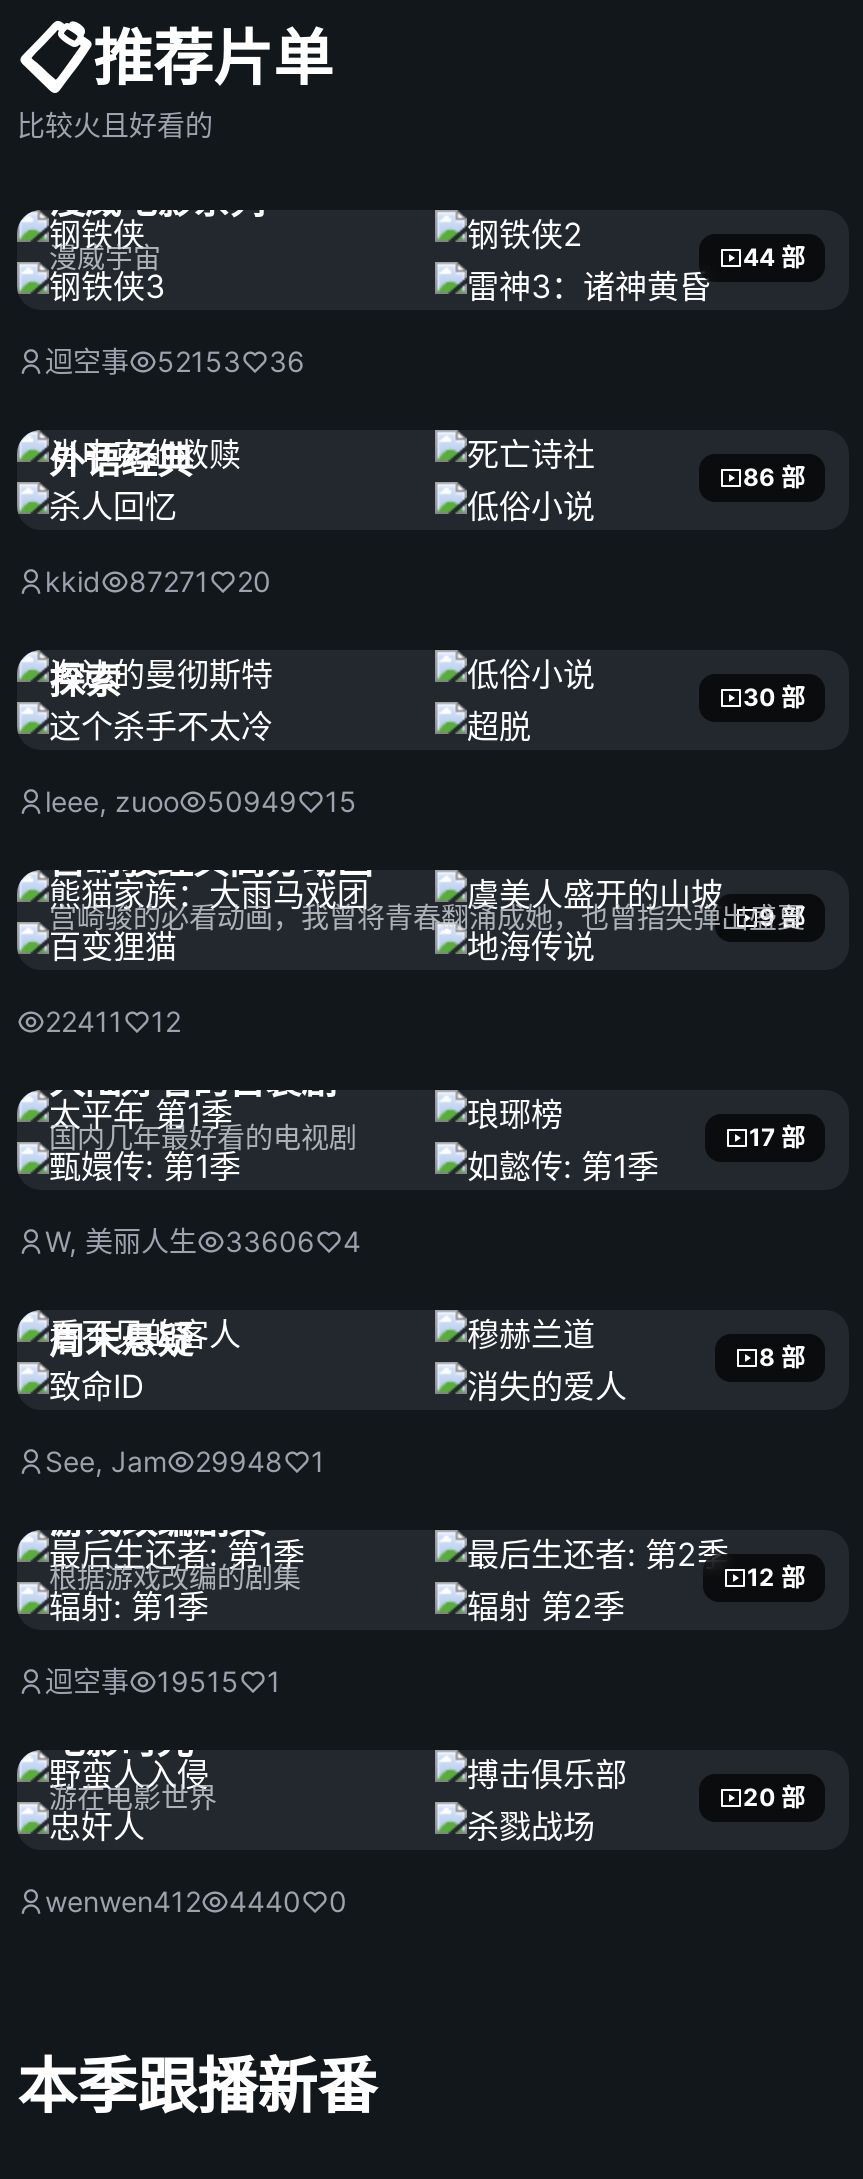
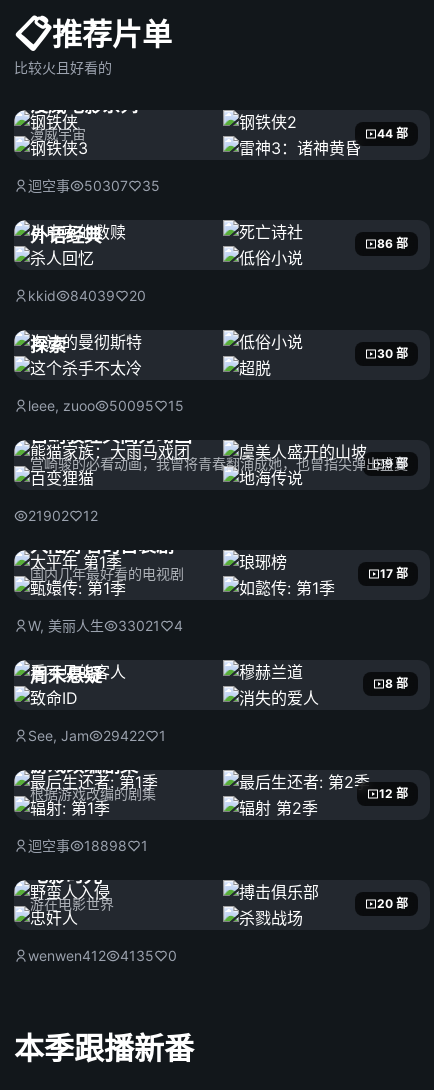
[157,344,241,378] 52153 -> [84,177,128,194] 50307
[269,344,305,378] 36 -> [142,177,160,194] 35
[45,564,271,598] kkid 87271 20 -> [28,287,146,304] kkid 84039 20
[45,784,357,818] leee, zuoo 50949 15 -> [28,397,184,414] leee, zuoo 50095 15
[45,1004,181,1038] 22411 12 -> [28,507,98,524] 21902 12
[45,1224,361,1258] W, 美丽人生 33606 4 -> [28,617,183,634] W, 美丽人生 33021 4
[45,1444,325,1478] See, Jam 29948 1 -> [28,727,166,744] See, Jam 29422 1
[45,1664,281,1698] 迴空事 19515 1 -> [28,837,148,854] 迴空事 18898 1
[45,1884,347,1918] wenwen412 4440 0 -> [28,947,177,964] wenwen412 4135 0

